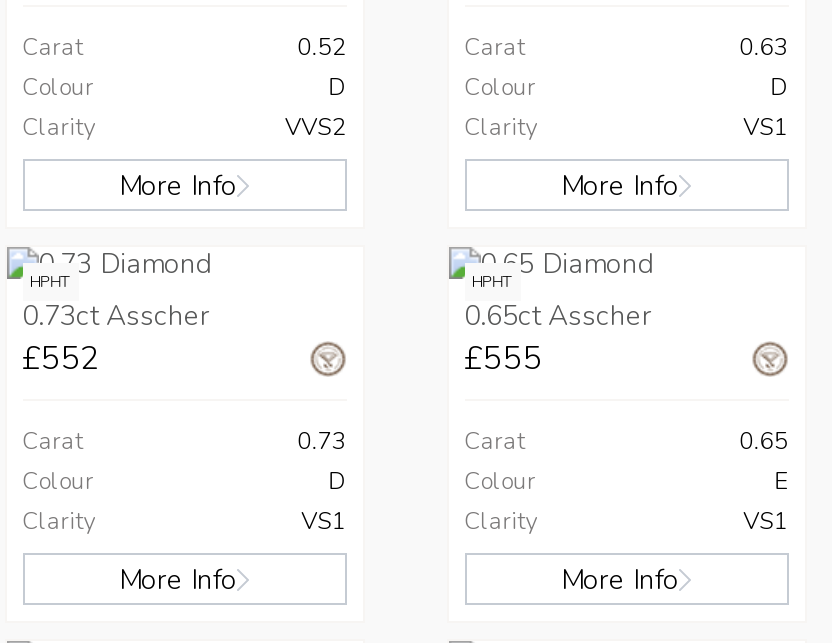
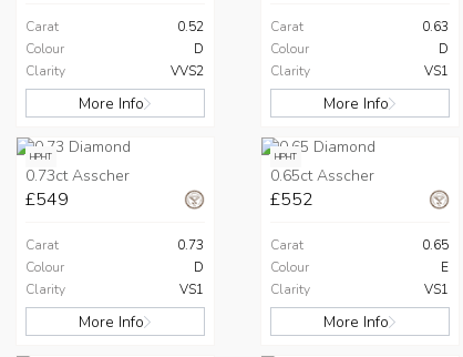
[22,338,100,382] £552 -> [25,188,68,212] £549
[464,338,542,382] £555 -> [270,188,313,212] £552

